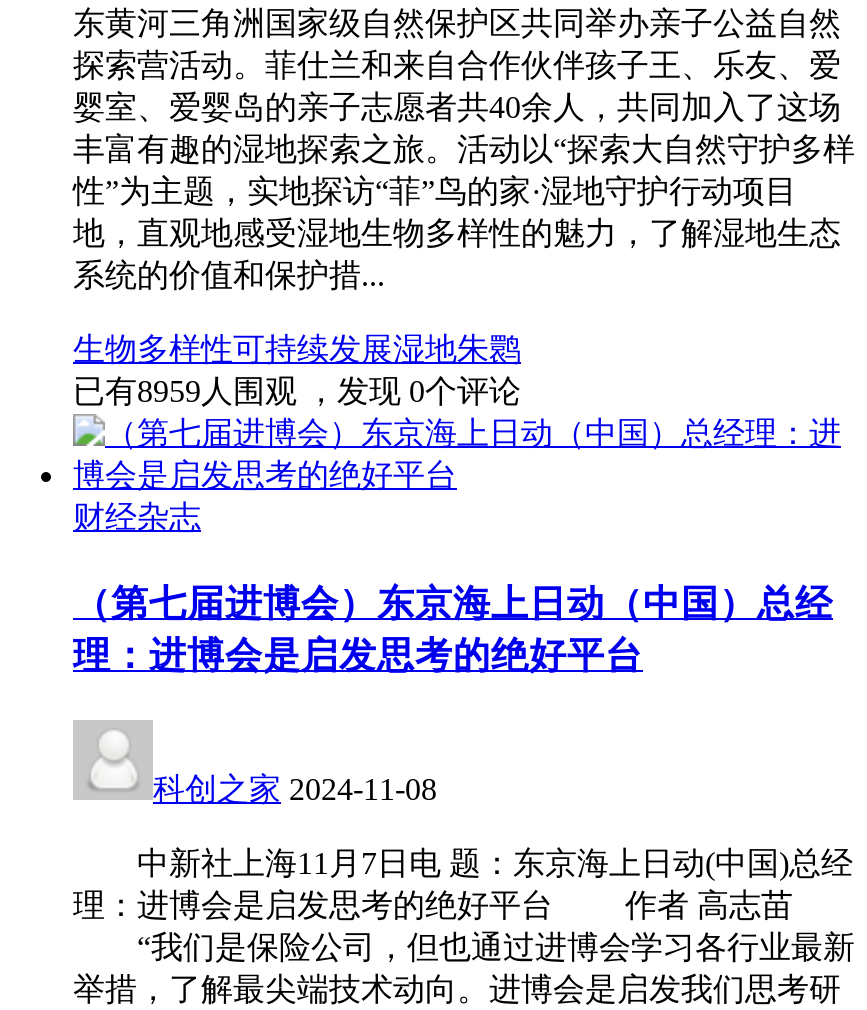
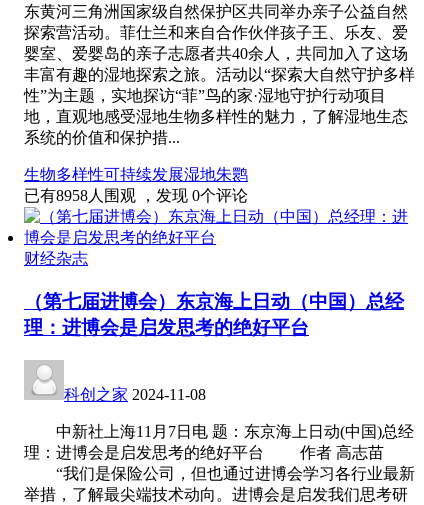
[73,374,521,408] 已有8959人围观 ，发现0个评论 -> [24,187,248,204] 已有8958人围观 ，发现0个评论

